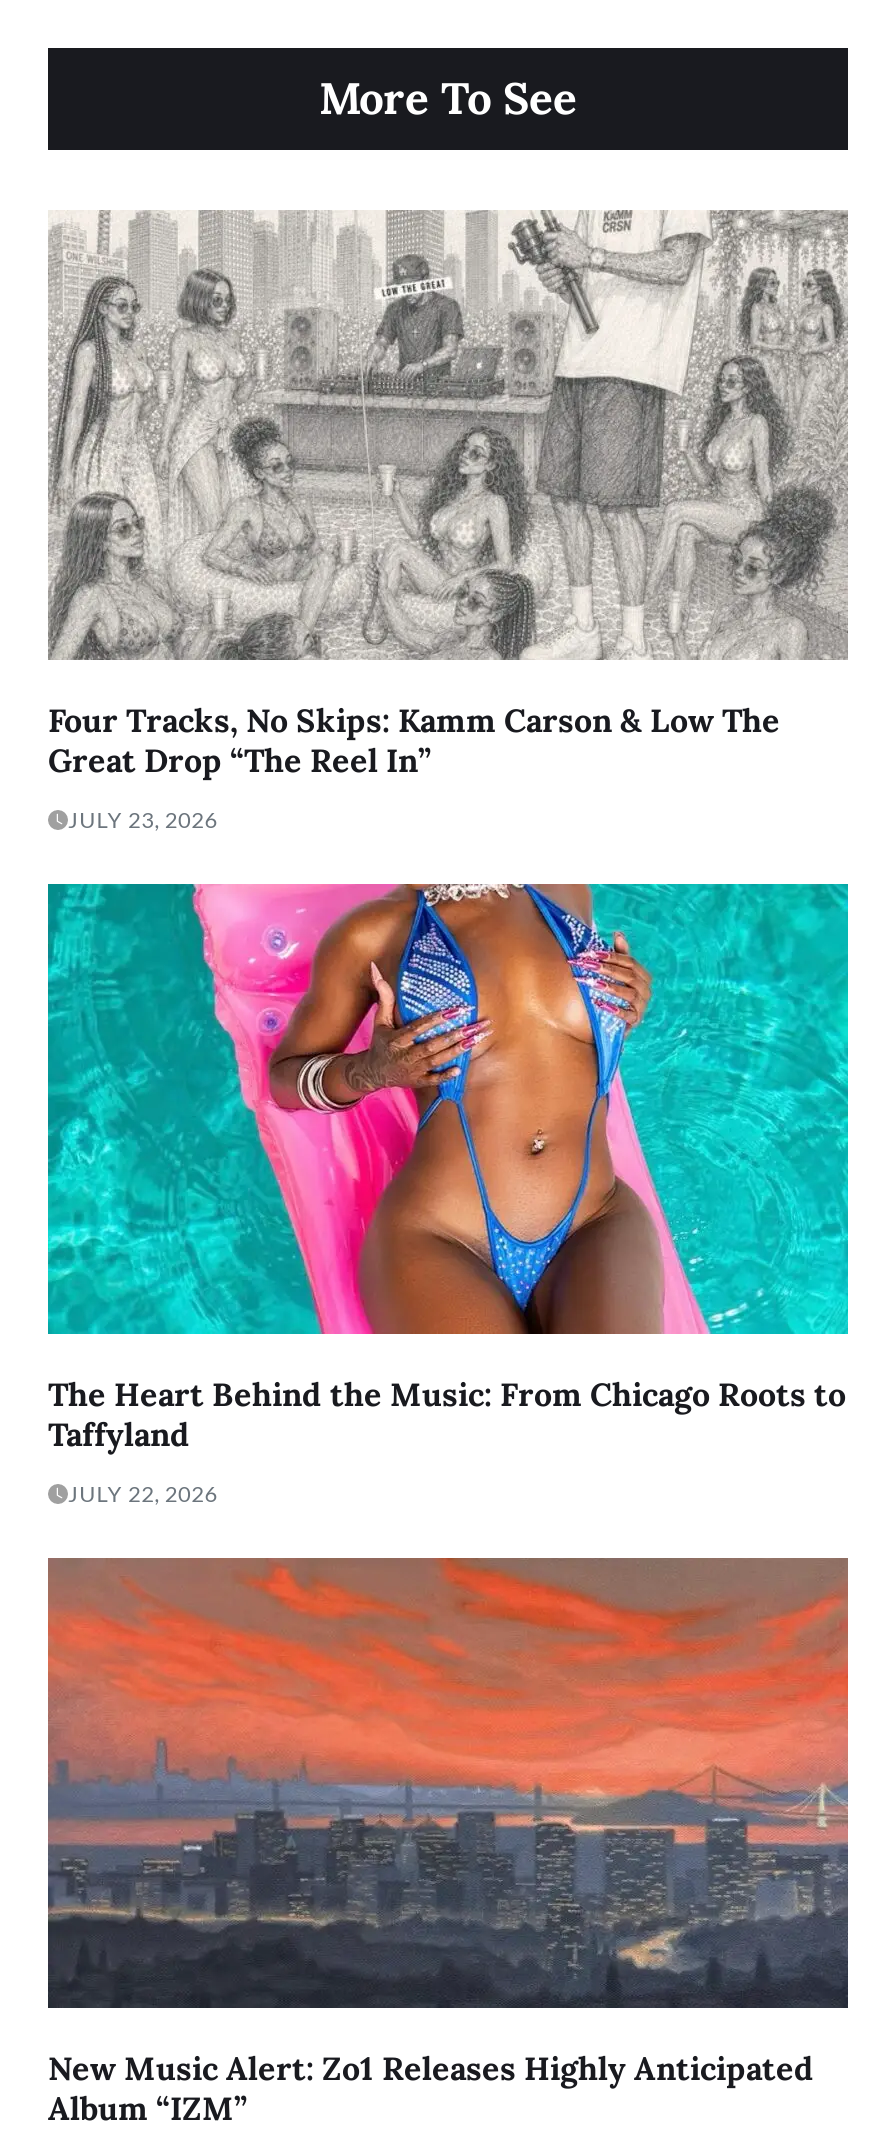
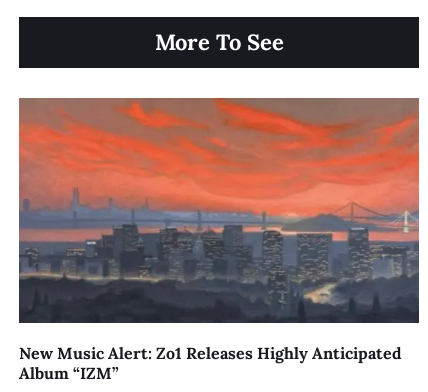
[48,210,848,832] [image] | Four Tracks, No Skips: Kamm Carson & Low The | Great Drop “The Reel In” | JULY 23, 2026 -> none
[46,882,850,1506] [image] | The Heart Behind the Music: From Chicago Roots to | Taffyland | JULY 22, 2026 -> none

